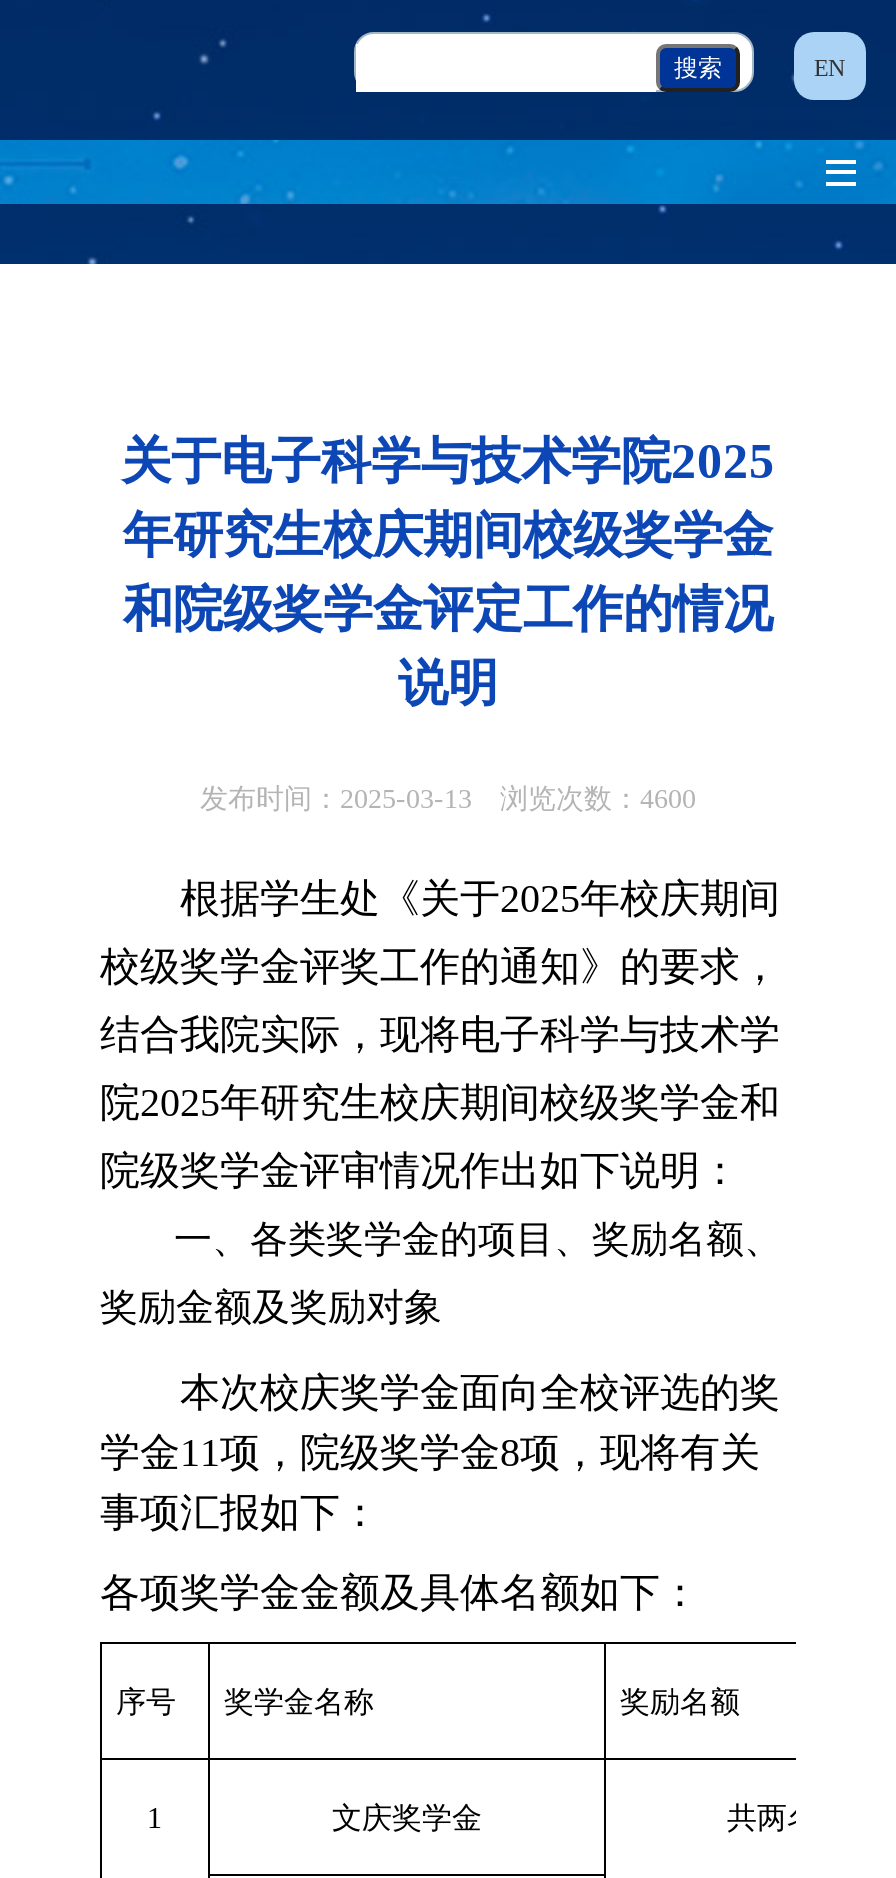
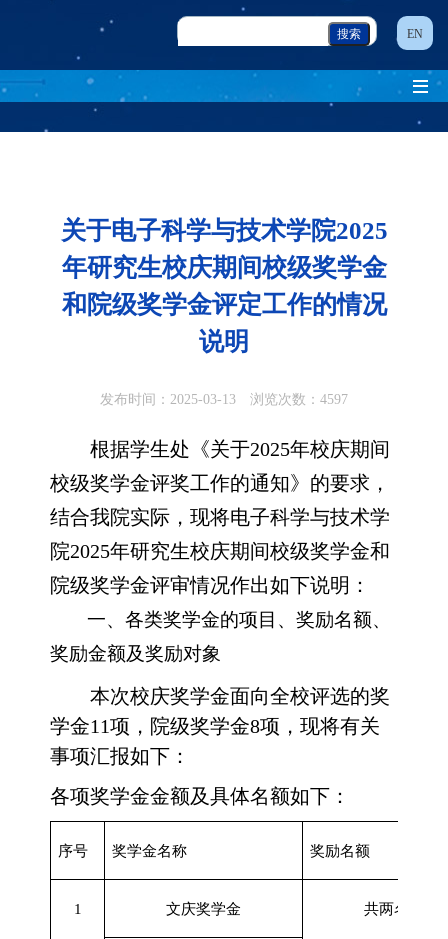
[200,784,696,814] 发布时间：2025-03-13 浏览次数：4600 -> [100,392,348,407] 发布时间：2025-03-13 浏览次数：4597

